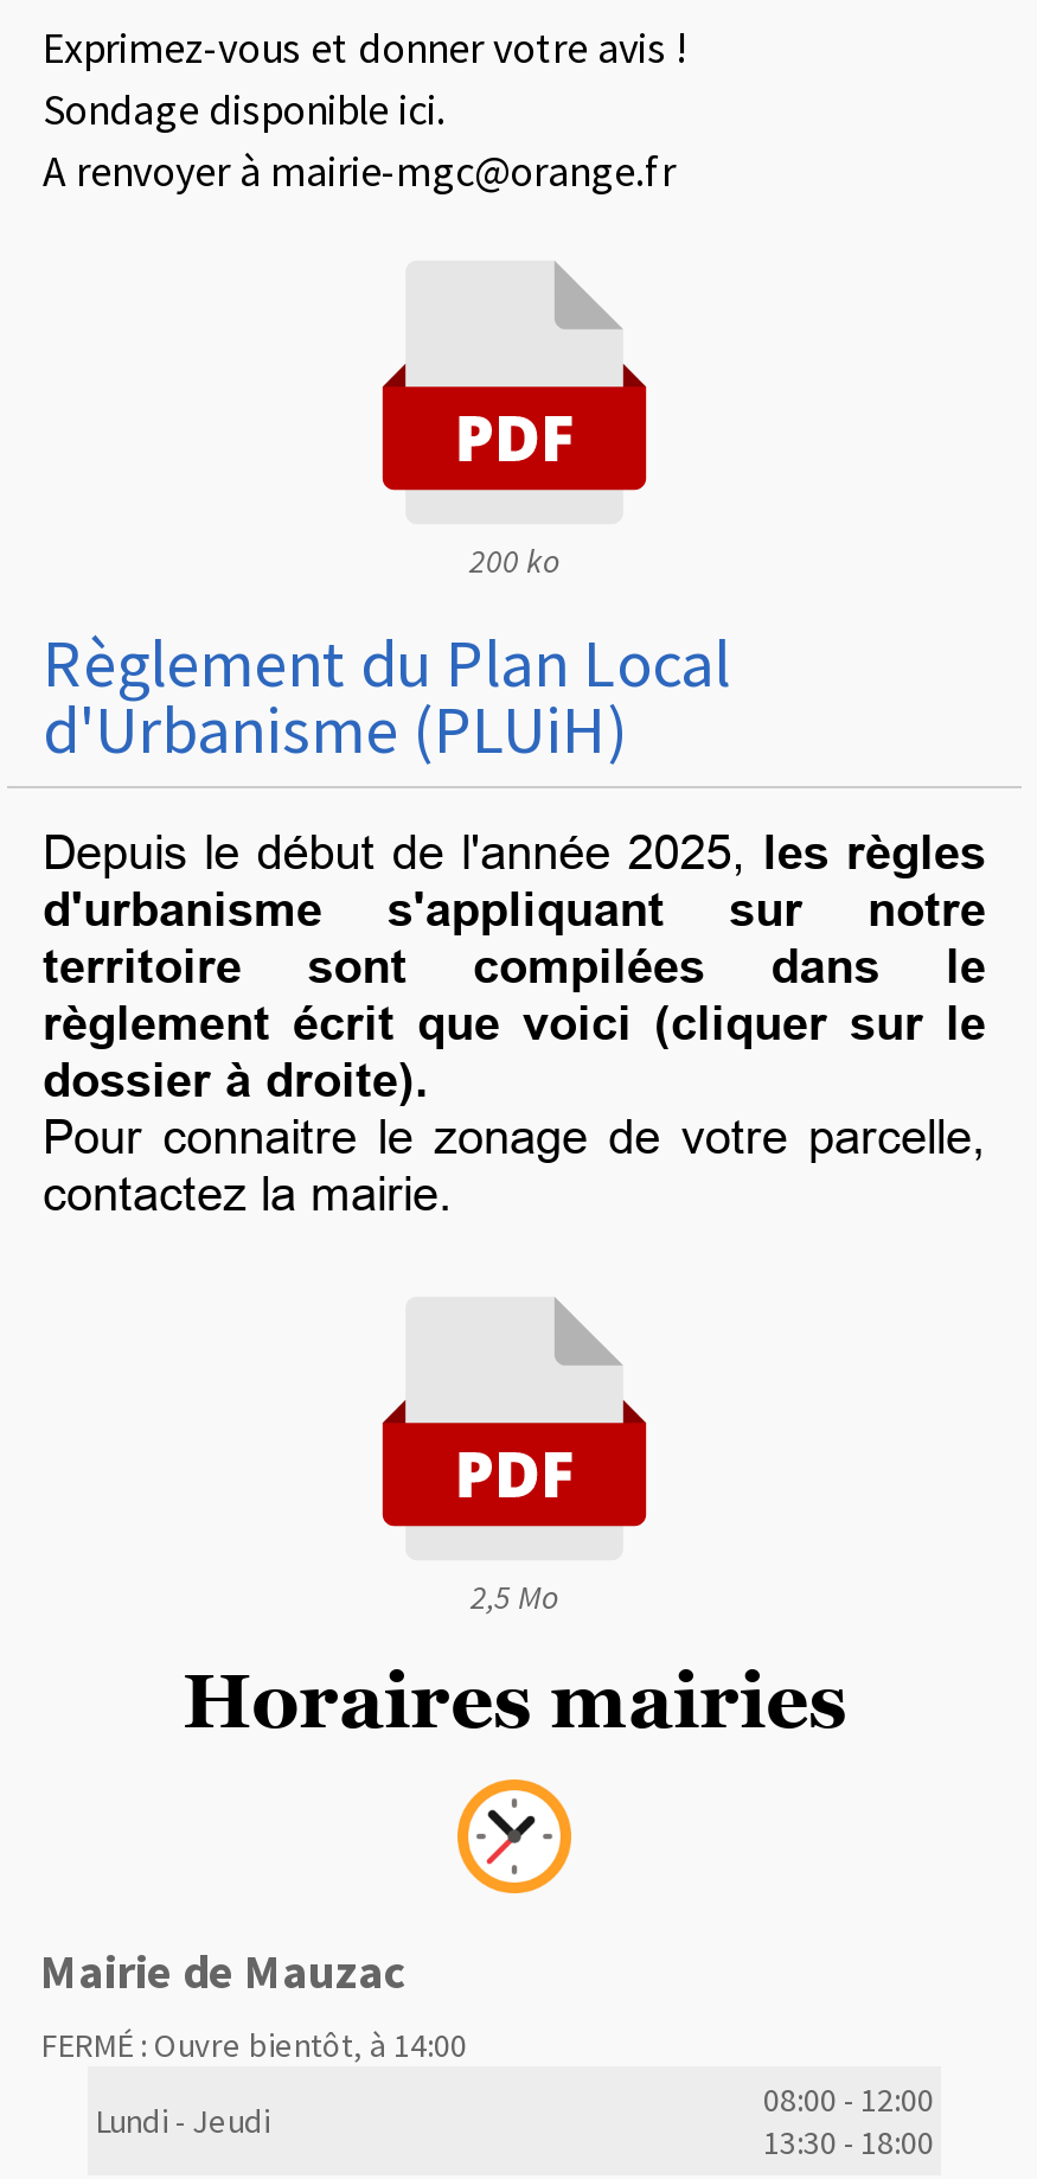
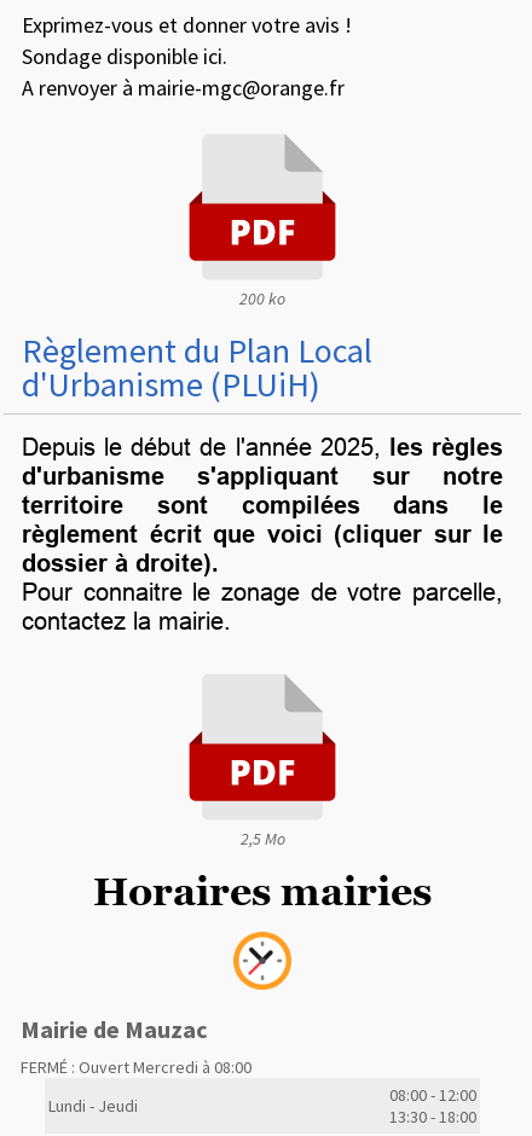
moved [370,364,659,490] -> [187,732,337,801]: [image]
moved [370,1400,659,1526] -> [187,192,337,261]: [image]
[40,2024,467,2066] FERMÉ : Ouvre bientôt, à 14:00 -> [21,1056,251,1078] FERMÉ : Ouvert Mercredi à 08:00

